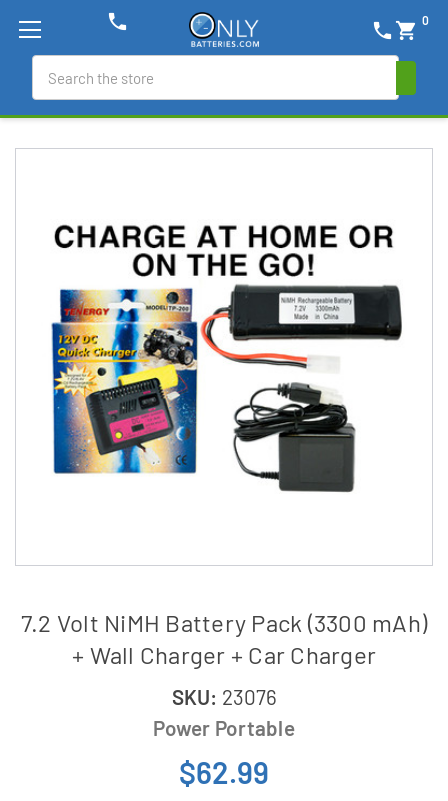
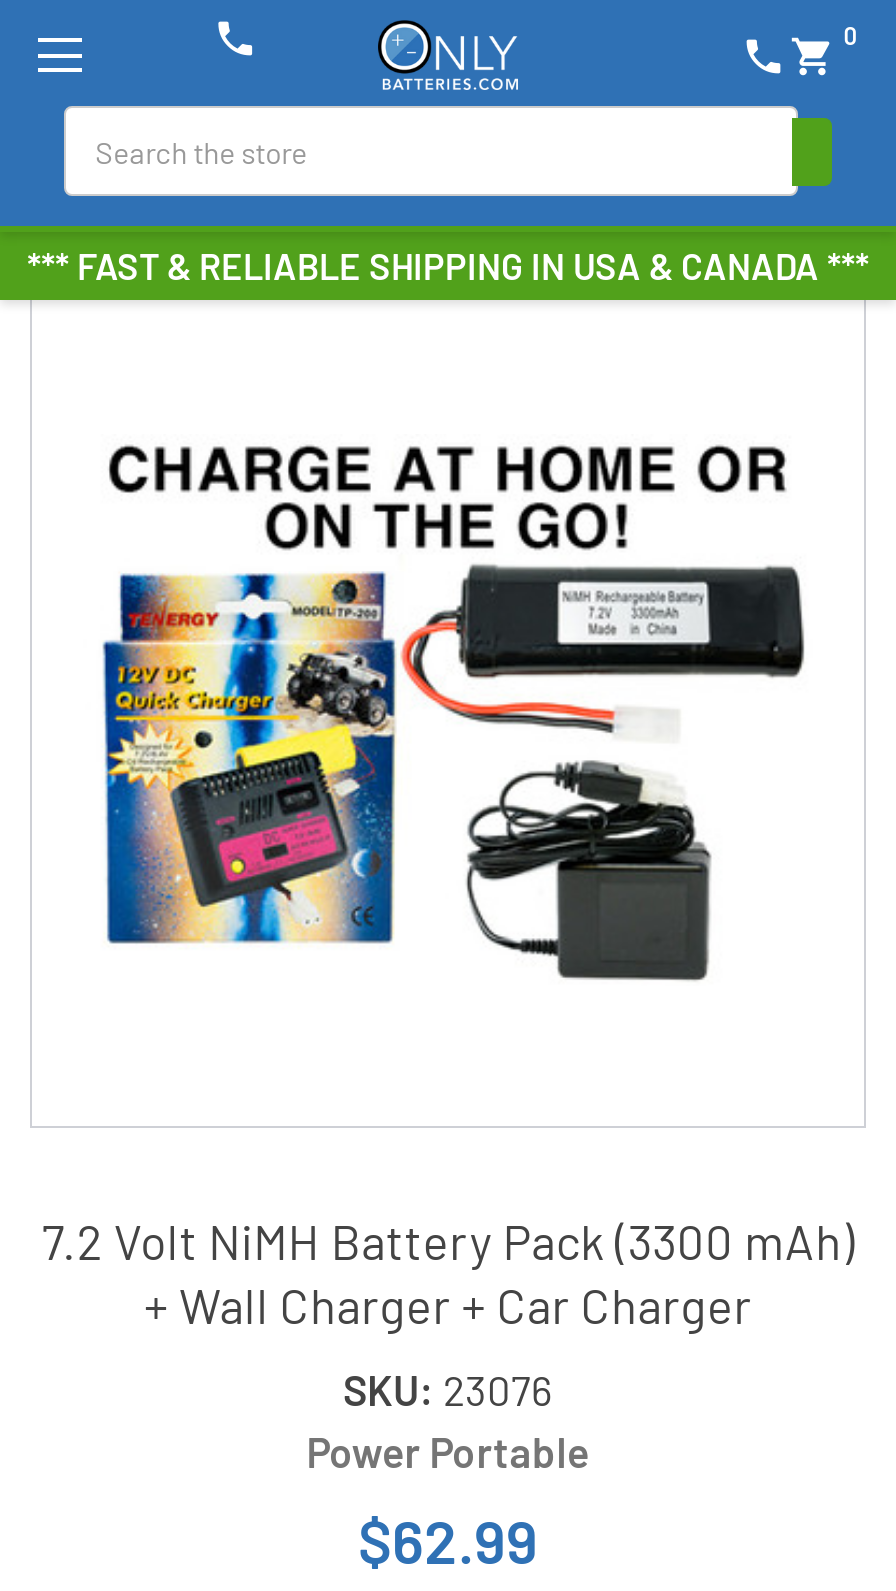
none -> [27,244,869,288] *** FAST & RELIABLE SHIPPING IN USA & CANADA ***

